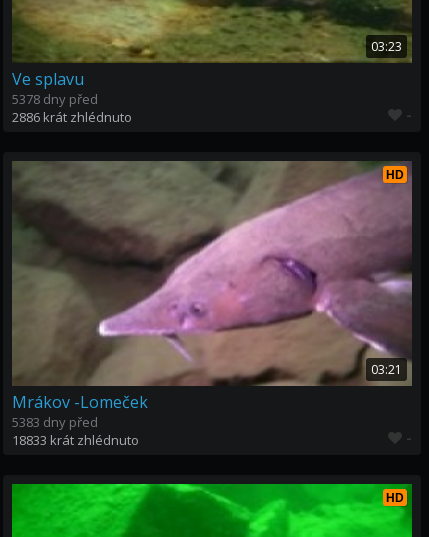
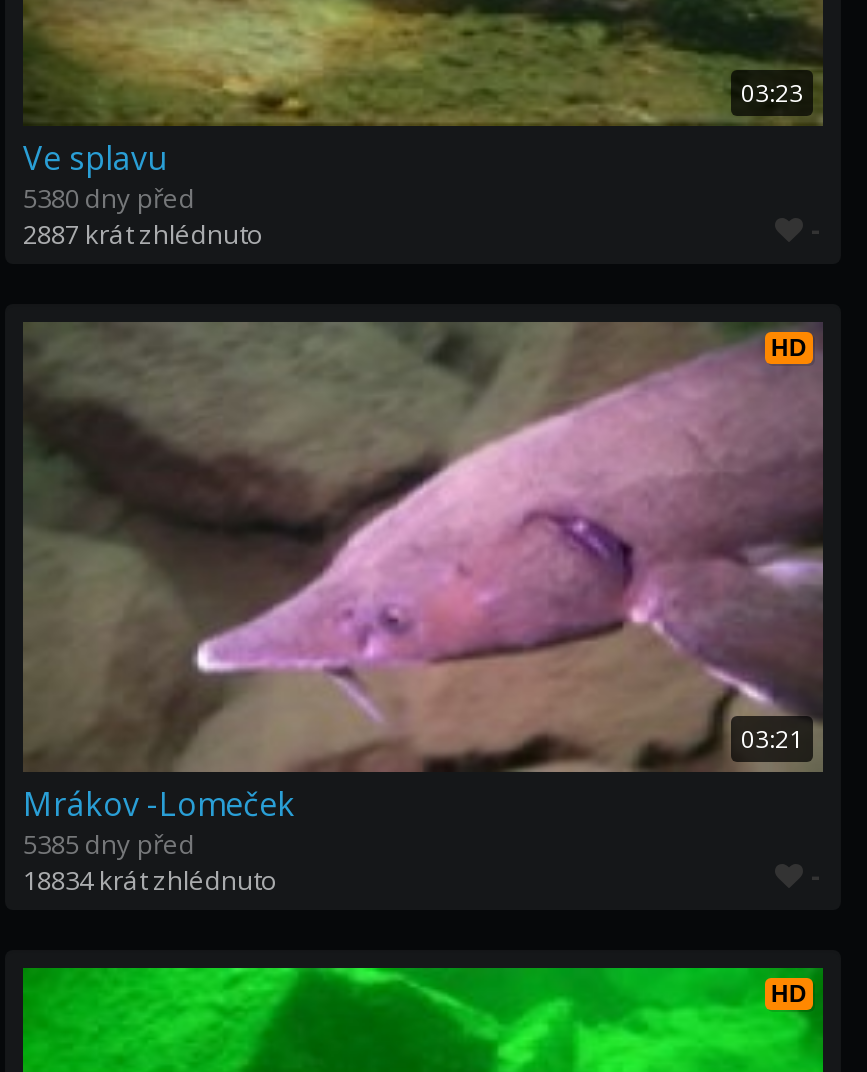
[12,90,98,108] 5378 dny před -> [23,180,195,216] 5380 dny před
[12,108,132,126] 2886 krát zhlédnuto -> [23,216,263,252] 2887 krát zhlédnuto
[12,413,98,431] 5383 dny před -> [23,826,195,862] 5385 dny před
[12,431,139,449] 18833 krát zhlédnuto -> [23,862,277,898] 18834 krát zhlédnuto

